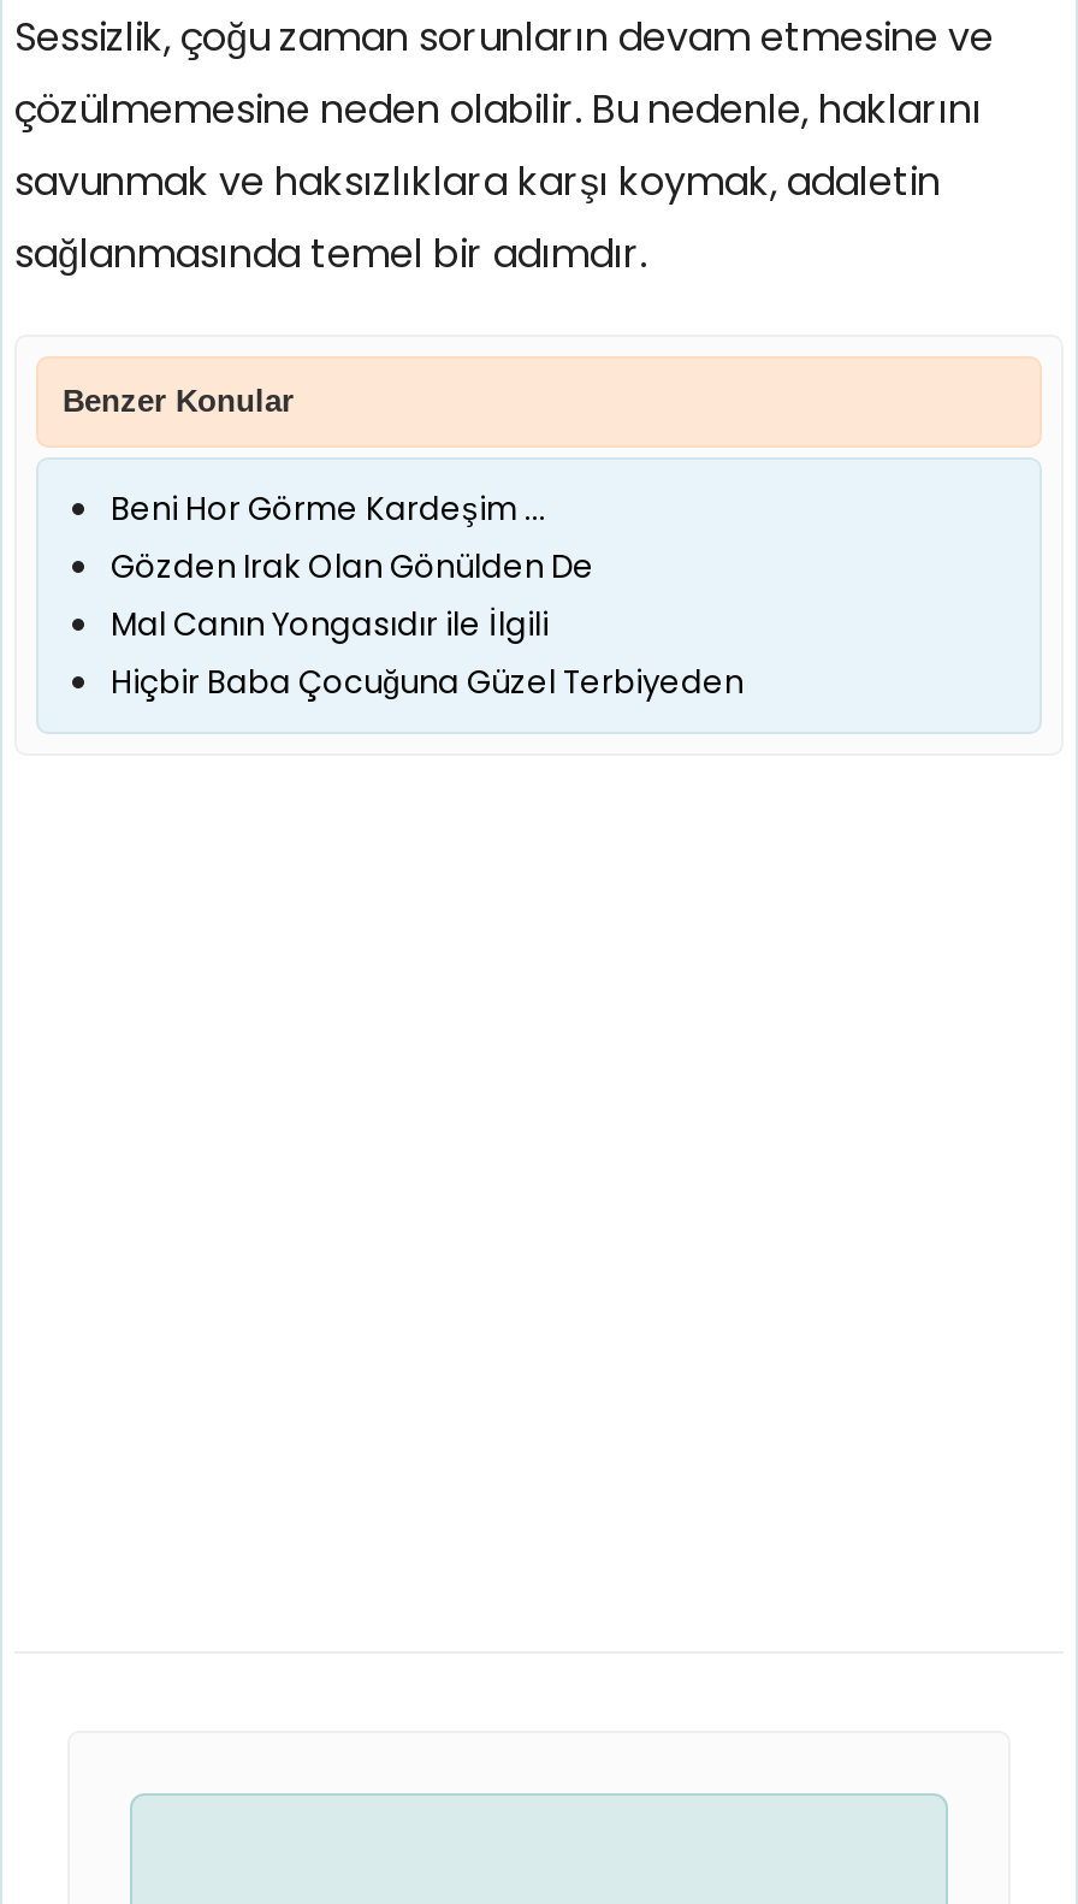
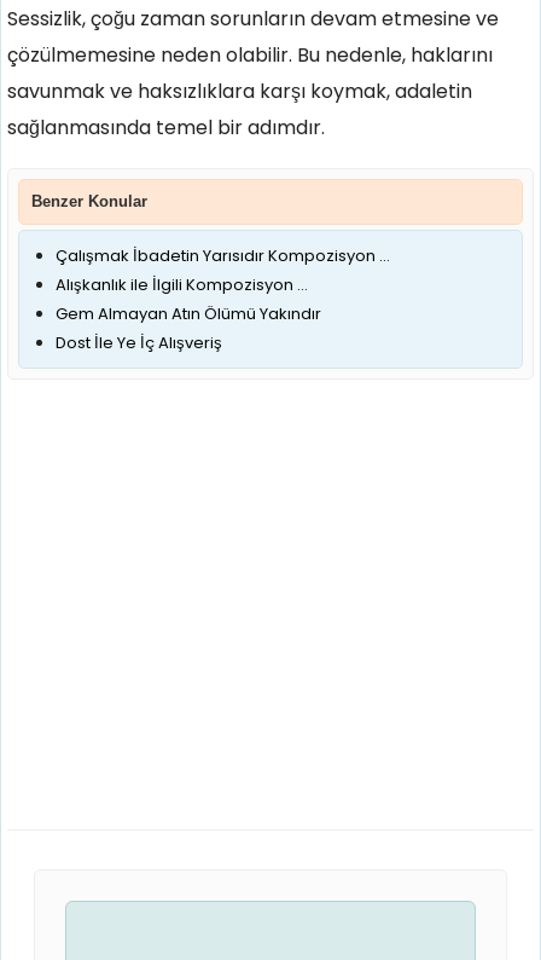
[111,486,744,705] Beni Hor Görme Kardeşim ... | Gözden Irak Olan Gönülden De | Mal Canın Yongasıdır ile İlgili | Hiçbir Baba Çocuğuna Güzel Terbiyeden -> [56,244,390,354] Çalışmak İbadetin Yarısıdır Kompozisyon ... | Alışkanlık ile İlgili Kompozisyon ... | Gem Almayan Atın Ölümü Yakındır | Dost İle Ye İç Alışveriş

